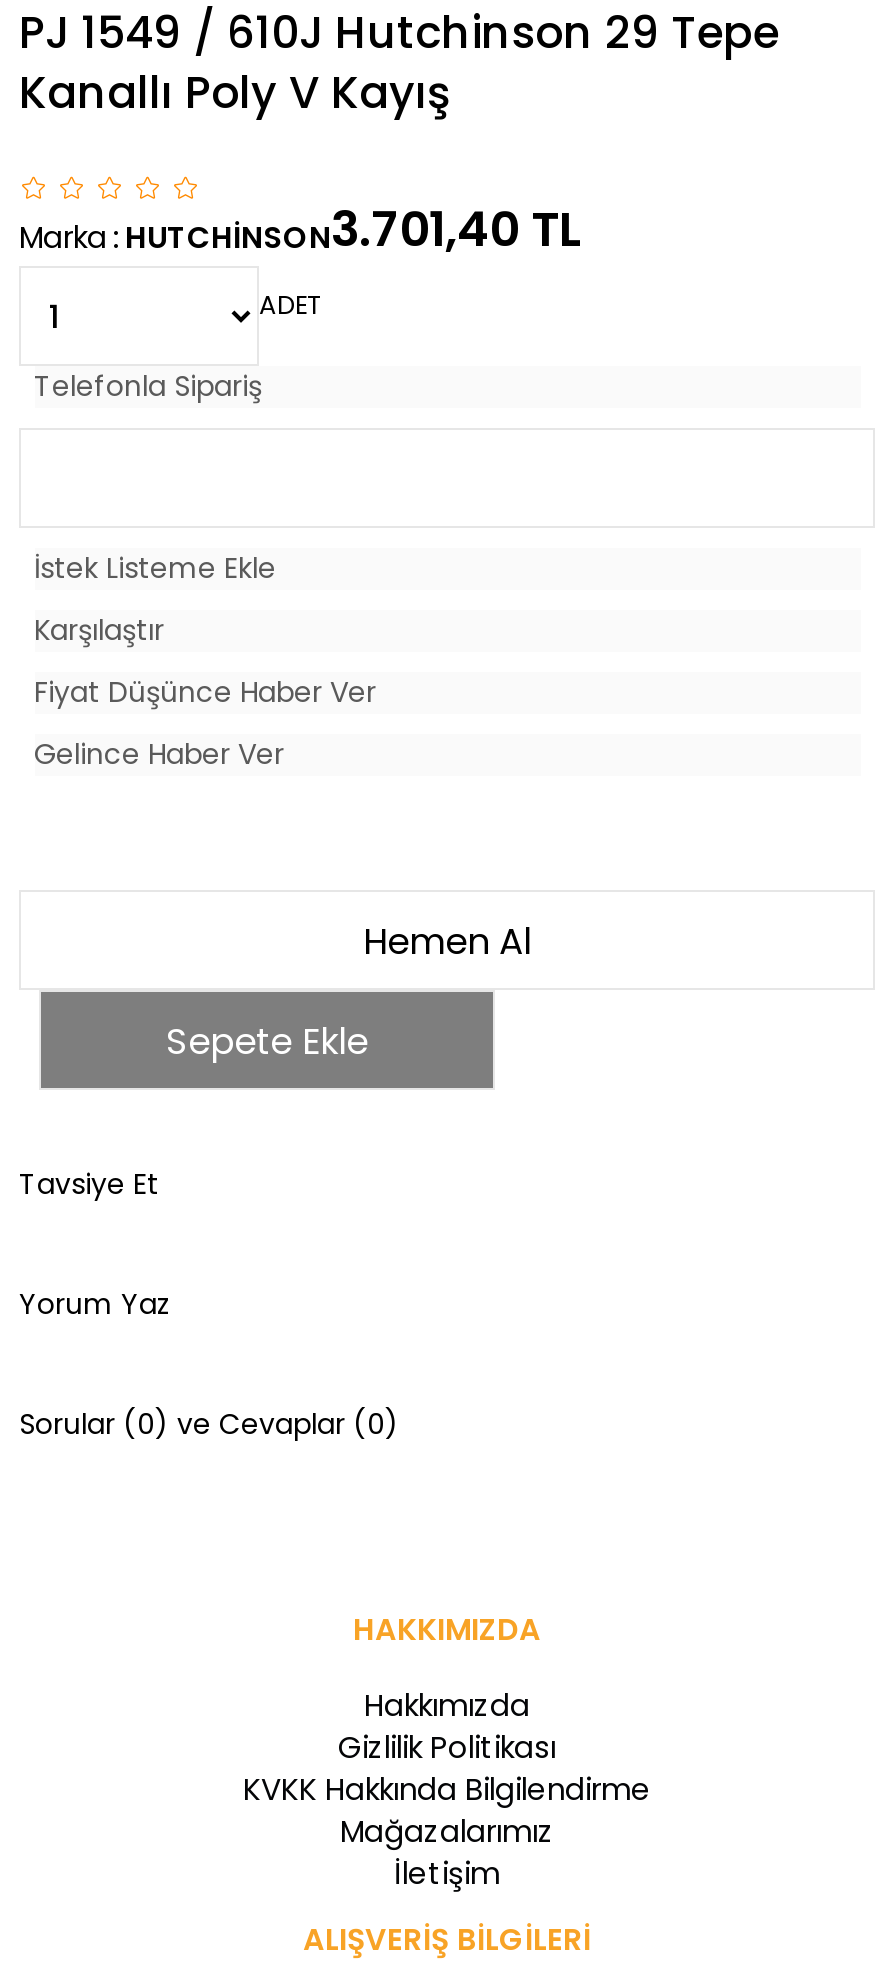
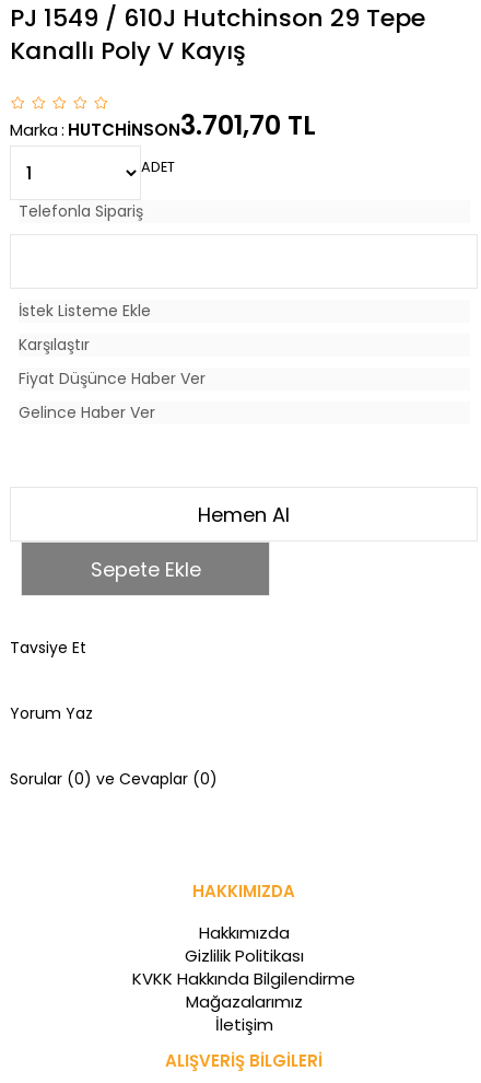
[19,197,583,263] Marka : HUTCHİNSON3.701,40 TL -> [10,108,316,144] Marka : HUTCHİNSON3.701,70 TL

